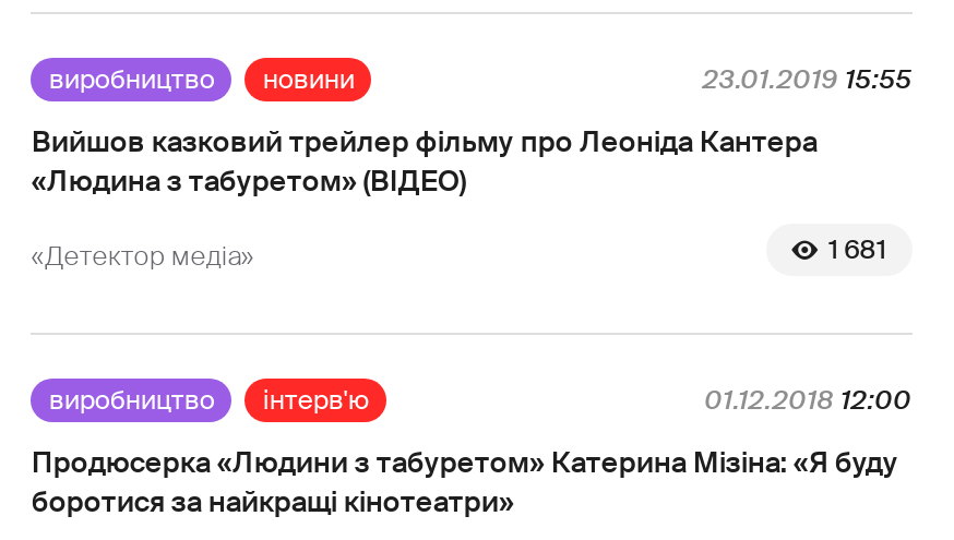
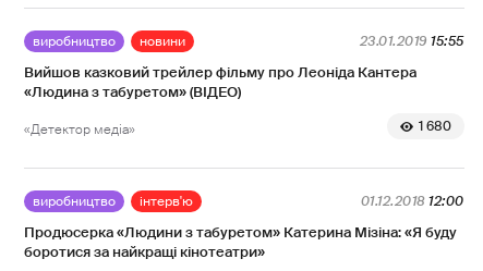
[829,233,885,268] 1 681 -> [418,118,451,135] 1 680

